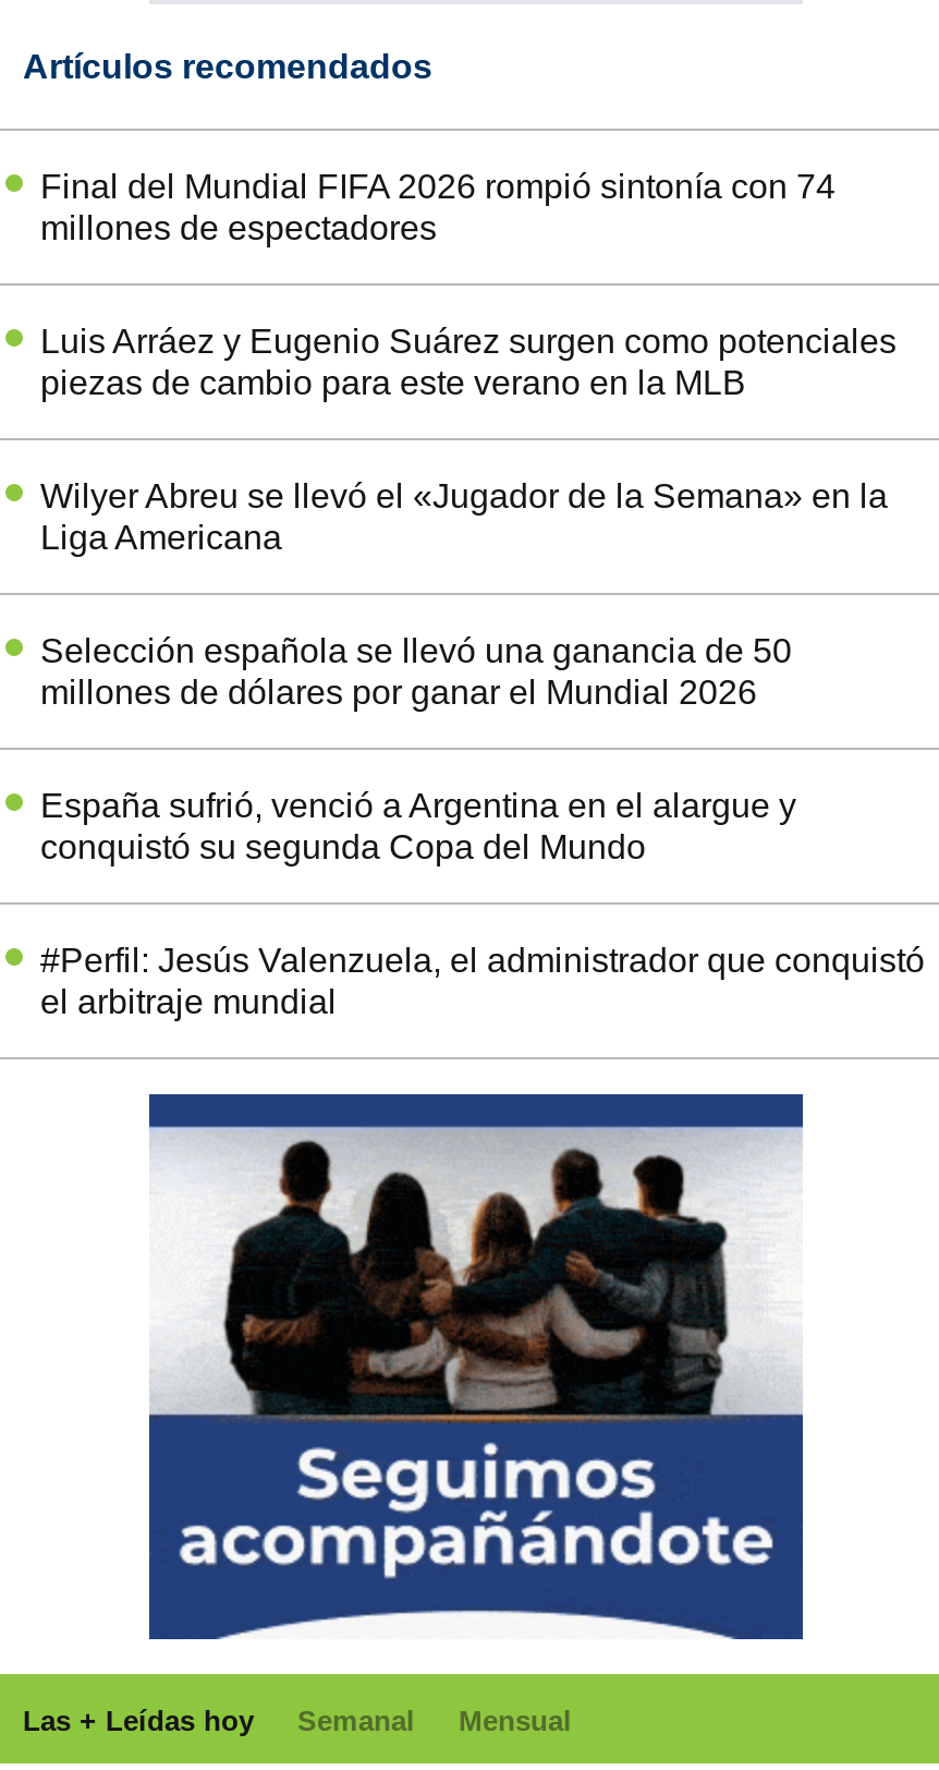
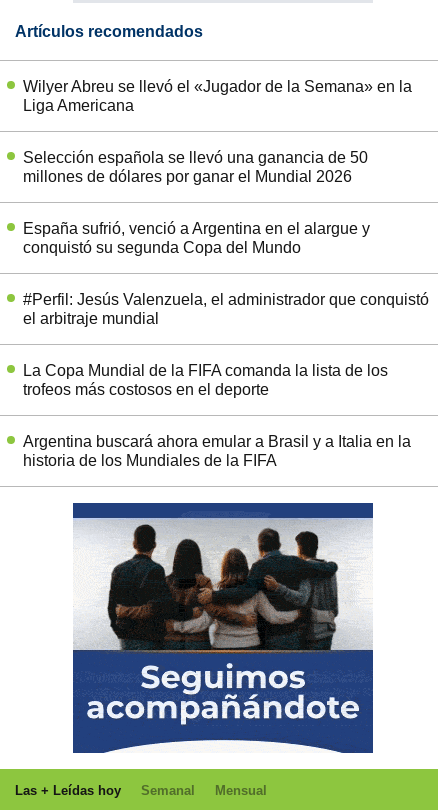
[40,168,897,401] Final del Mundial FIFA 2026 rompió sintonía con 74 | millones de espectadores | Luis Arráez y Eugenio Suárez surgen como potenciales | piezas de cambio para este verano en la MLB -> none
moved [40,477,925,1020] -> [23,78,429,327]: Wilyer Abreu se llevó el «Jugador de la Semana» en la | Liga Americana | Selección española se llevó una ganancia de 50 | millones de dólares por ganar el Mundial 2026 | España sufrió, venció a Argentina en el alargue y | conquistó su segunda Copa del Mundo | #Perfil: Jesús Valenzuela, el administrador que conquistó | el arbitraje mundial
none -> [23,362,411,469] La Copa Mundial de la FIFA comanda la lista de los | trofeos más costosos en el deporte | Argentina buscará ahora emular a Brasil y a Italia en la | historia de los Mundiales de la FIFA

